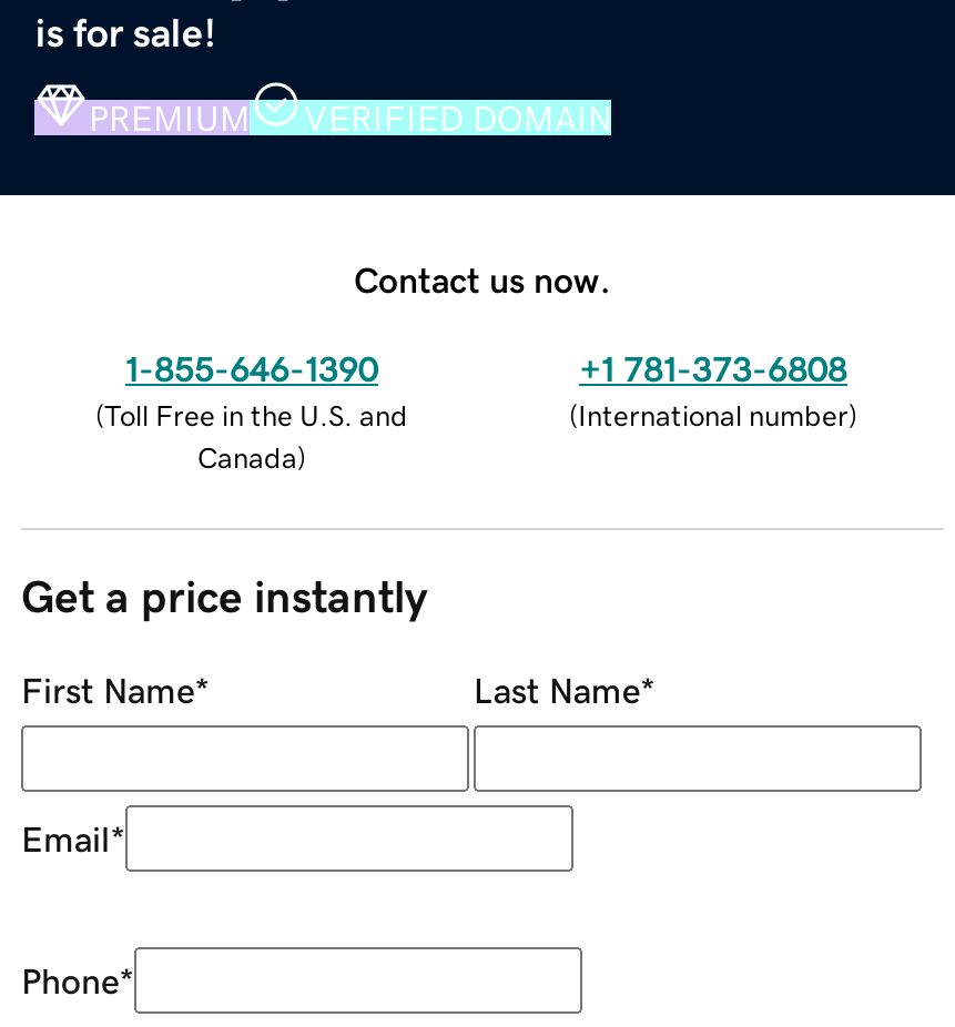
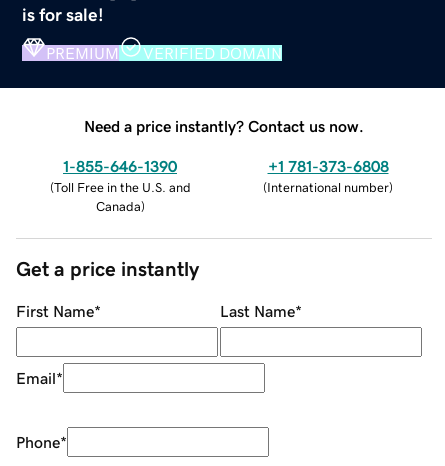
[354,261,611,296] Contact us now. -> [84,118,364,134] Need a price instantly? Contact us now.

